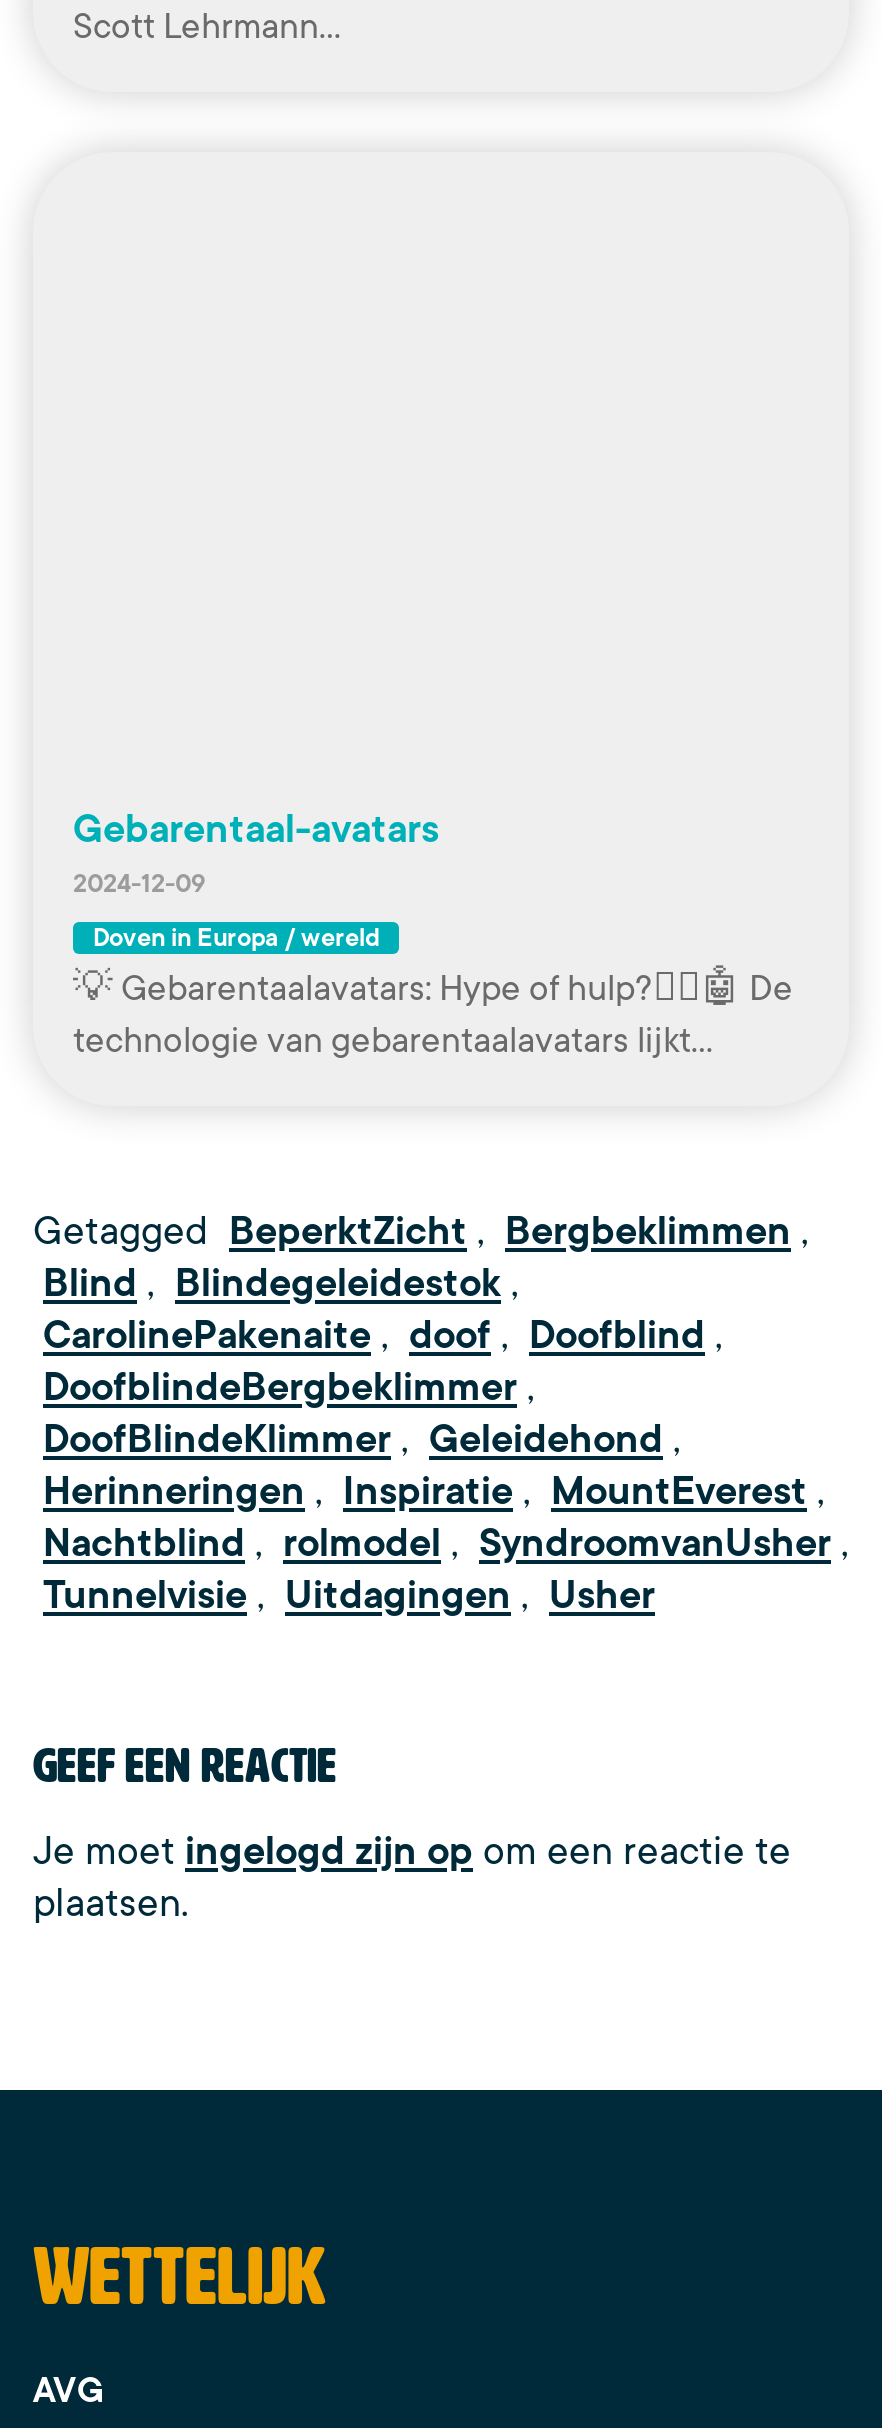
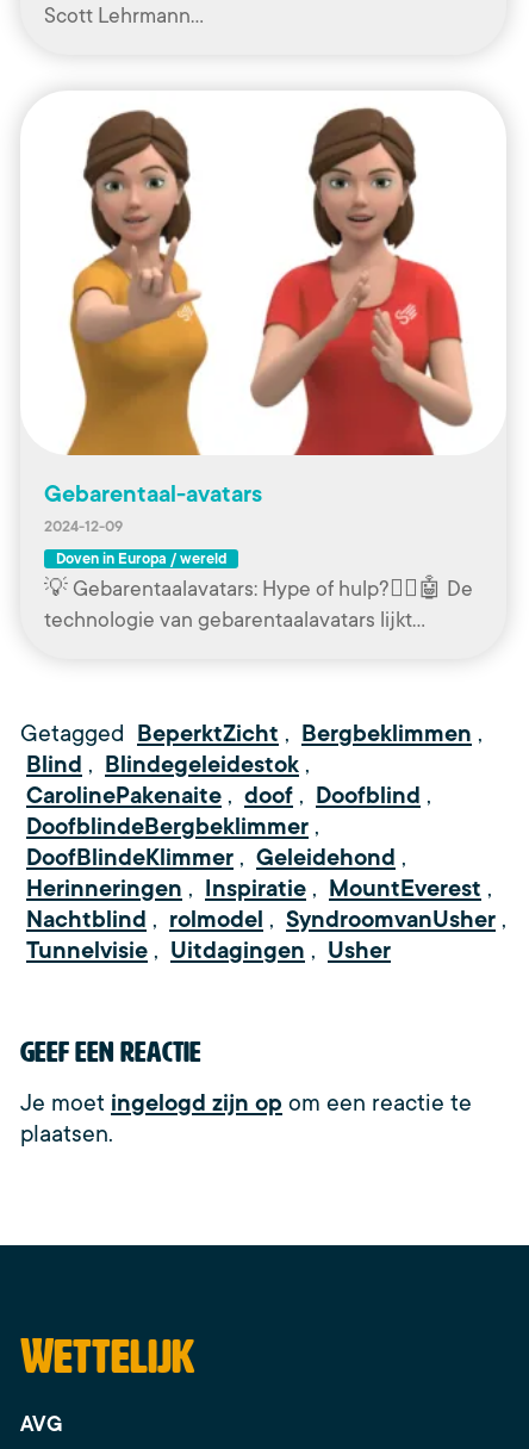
none -> [67,110,209,456] [image]
none -> [250,107,473,456] [image]

